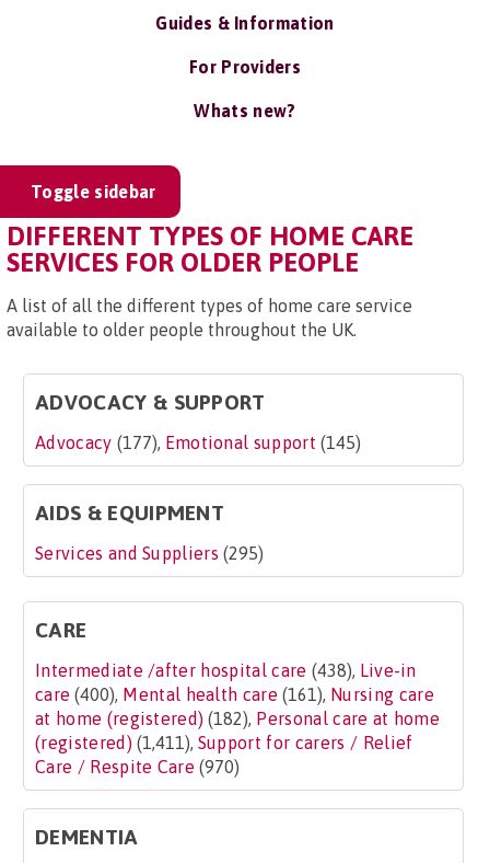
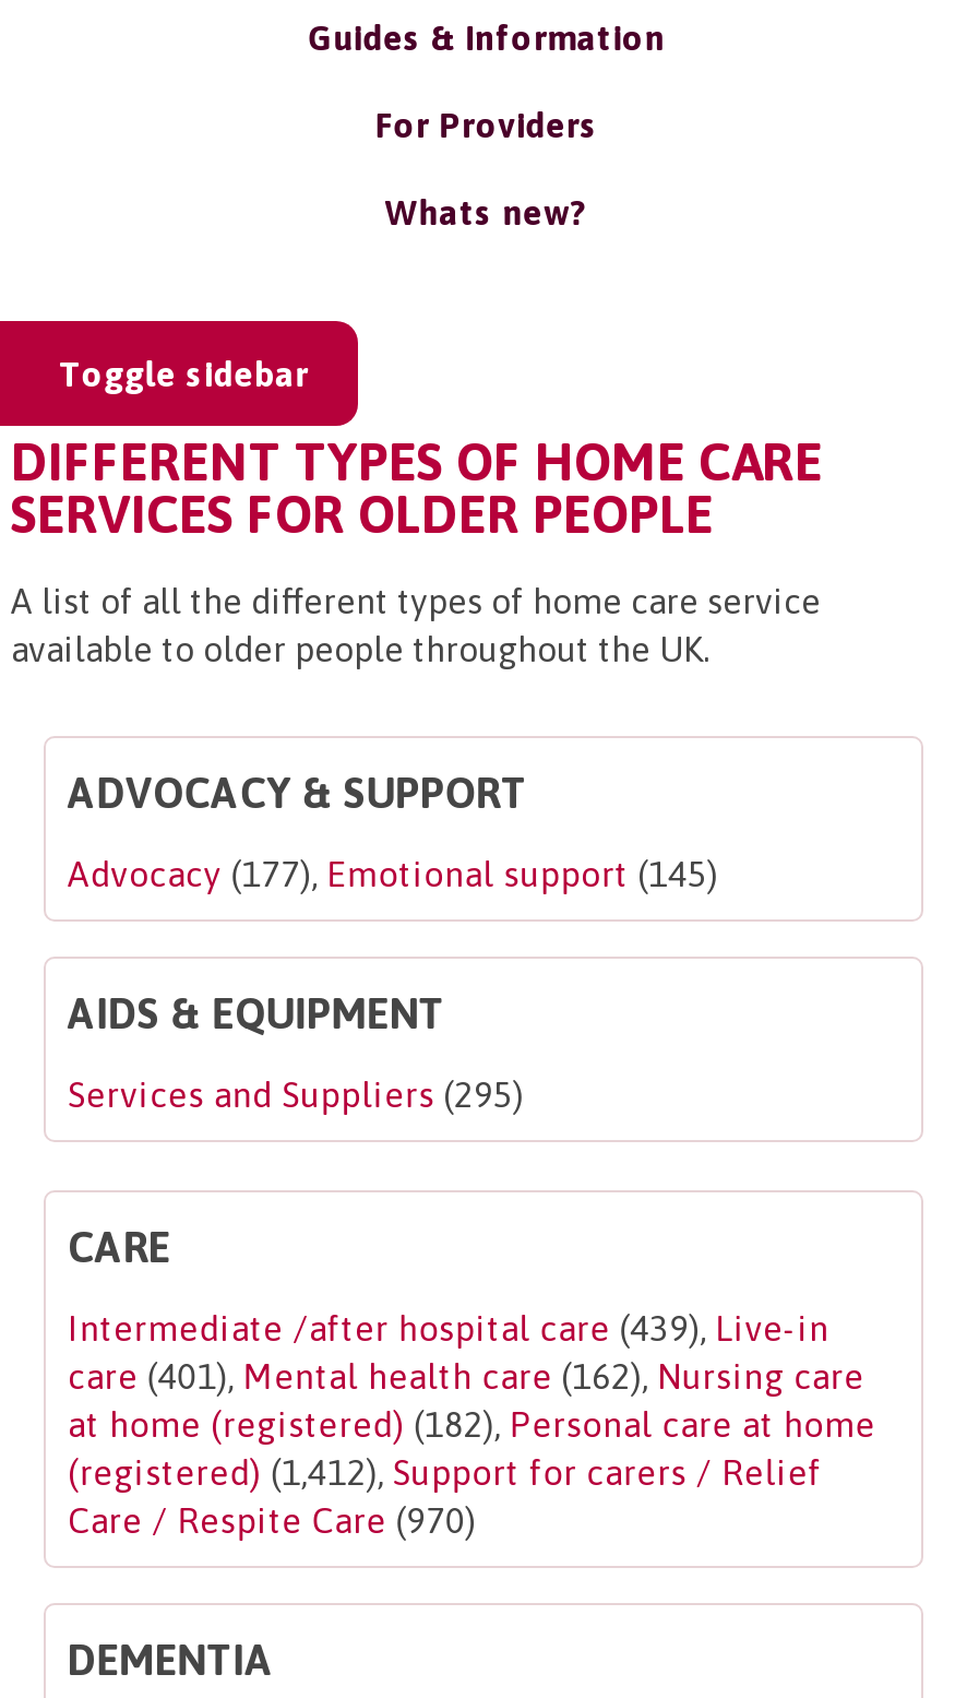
[35,660,417,680] Intermediate /after hospital care (438), Live-in -> [68,1308,829,1347] Intermediate /after hospital care (439), Live-in
[35,684,434,704] care (400), Mental health care (161), Nursing care -> [68,1356,864,1396] care (401), Mental health care (162), Nursing care
[35,733,413,752] (registered) (1,411), Support for carers / Relief -> [68,1452,822,1492] (registered) (1,412), Support for carers / Relief

